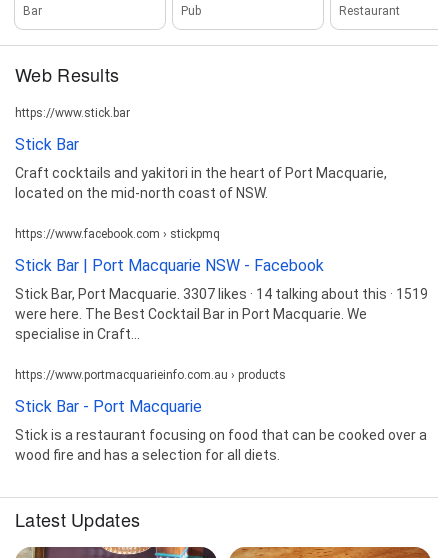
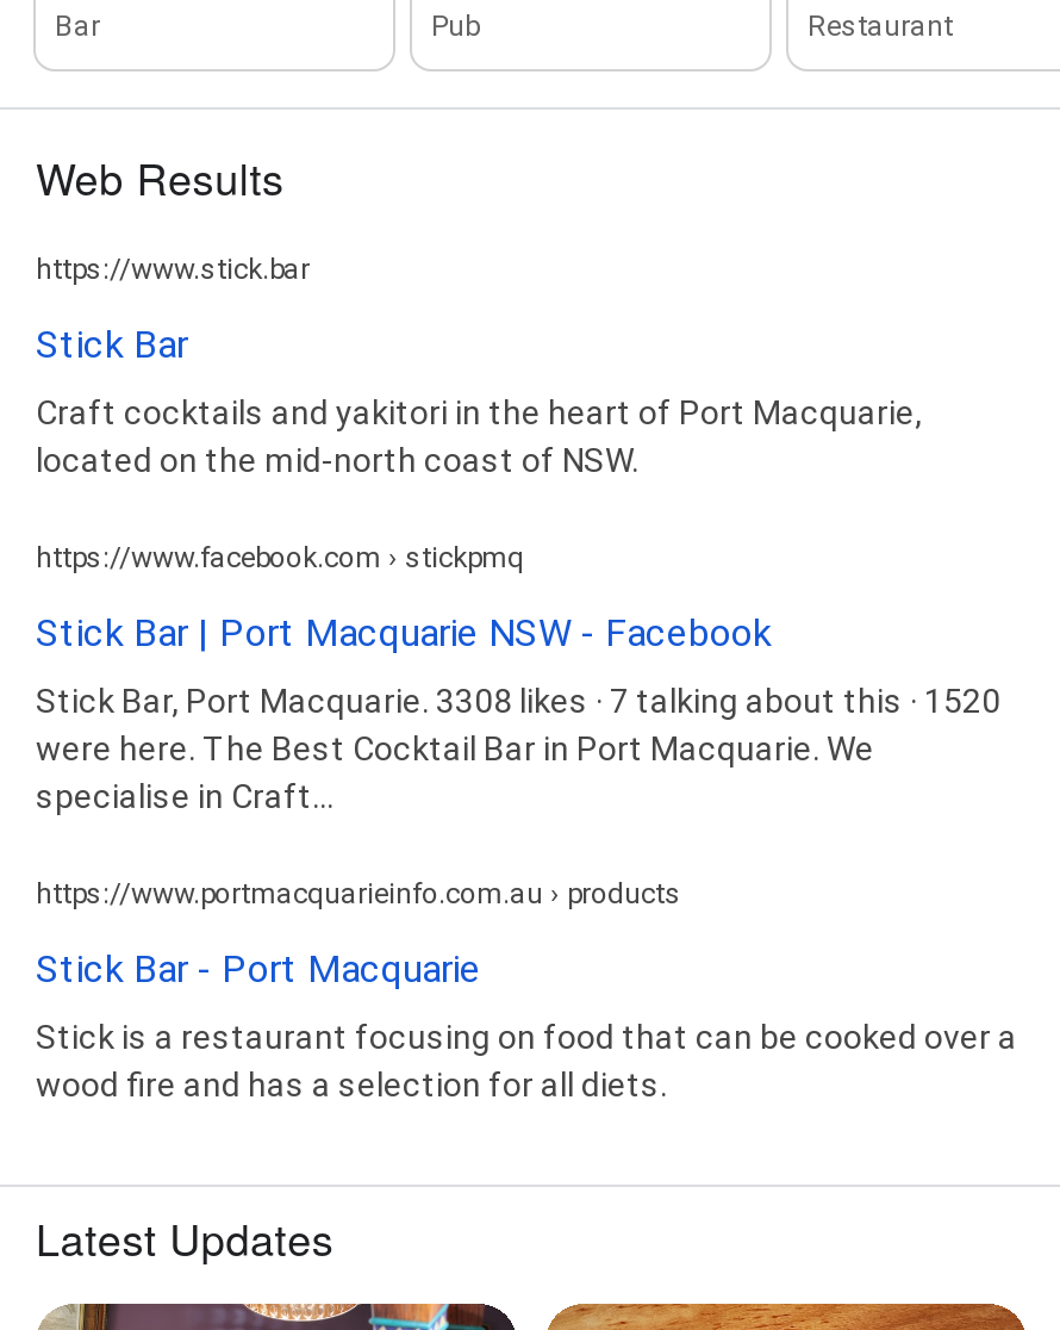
[15,286,428,302] Stick Bar, Port Macquarie. 3307 likes · 14 talking about this · 1519 -> [36,681,1000,719] Stick Bar, Port Macquarie. 3308 likes · 7 talking about this · 1520

